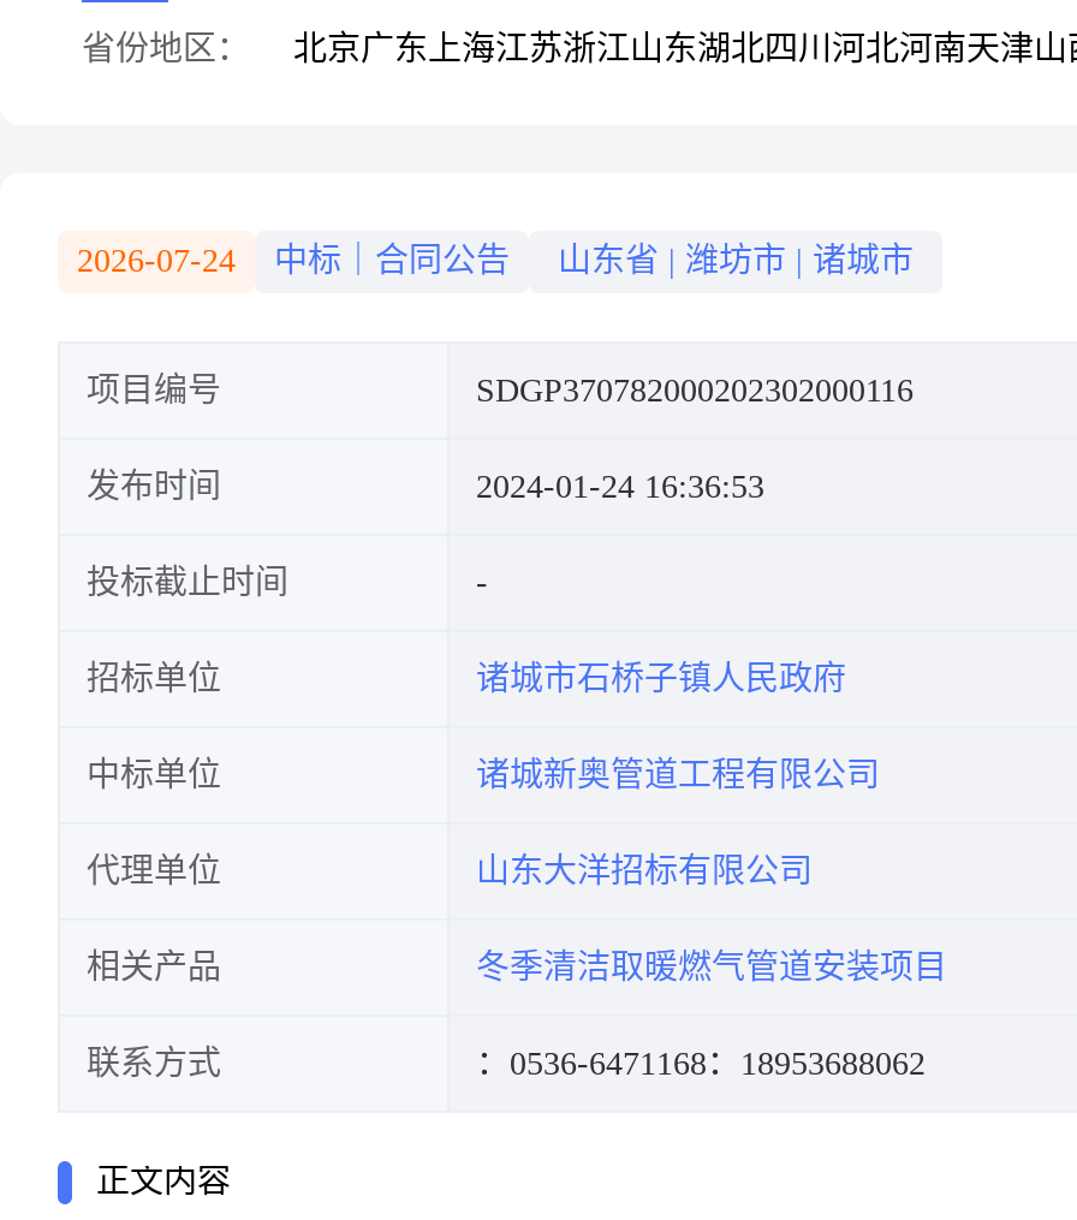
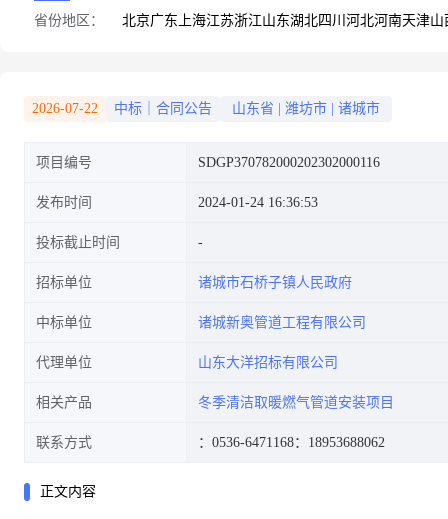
[77,243,236,279] 2026-07-24 -> [32,101,98,116] 2026-07-22

